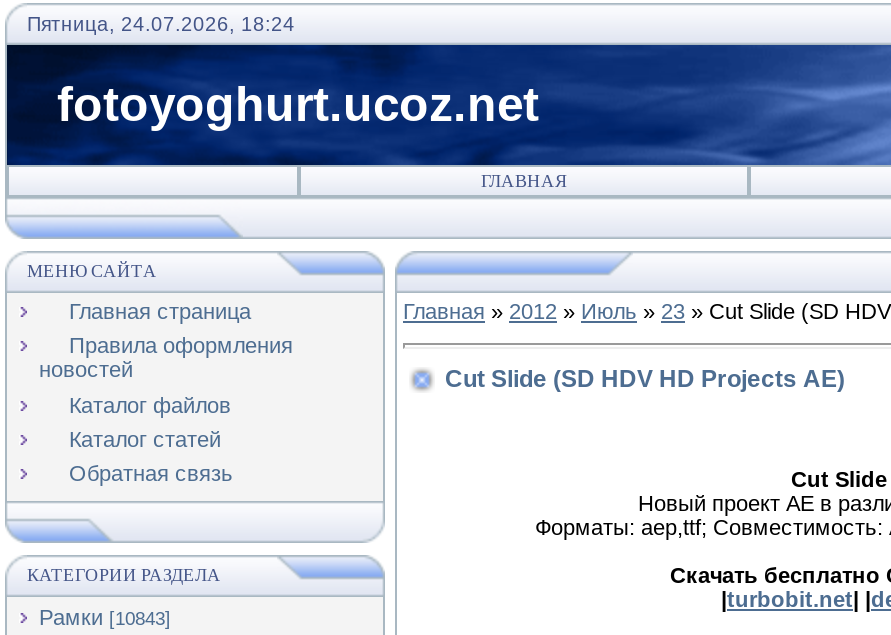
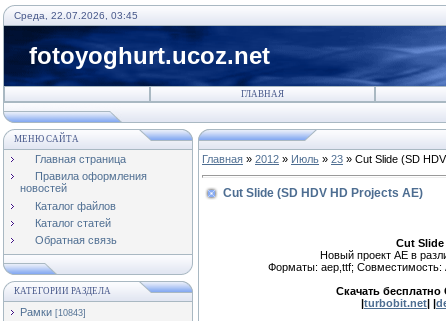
[27,13,295,35] Пятница, 24.07.2026, 18:24 -> [14,10,138,21] Среда, 22.07.2026, 03:45

